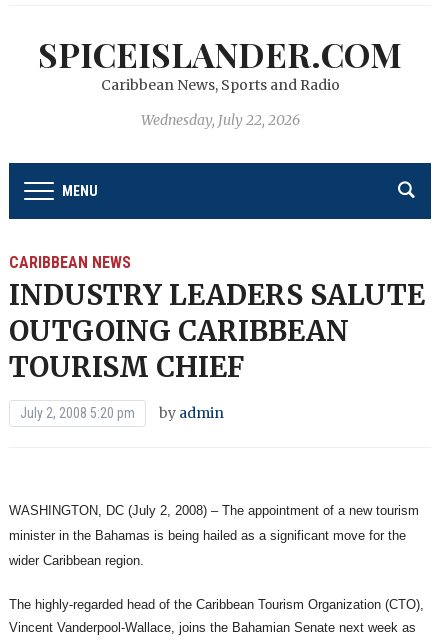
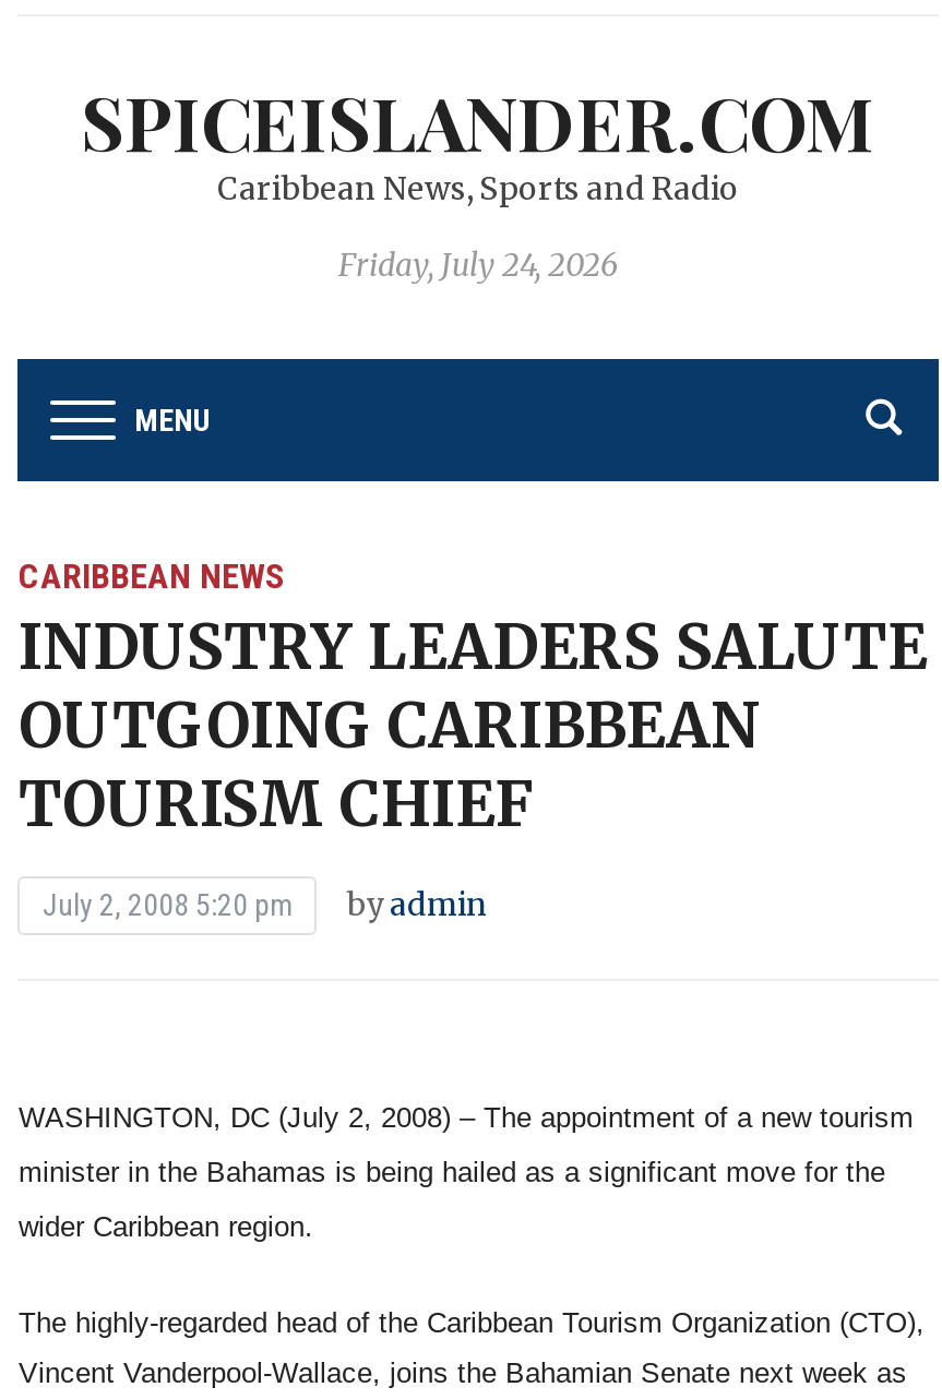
[140,111,299,129] Wednesday, July 22, 2026 -> [338,246,618,285] Friday, July 24, 2026

